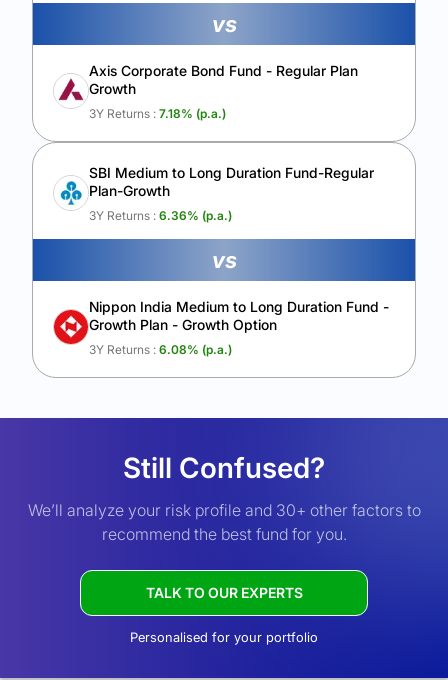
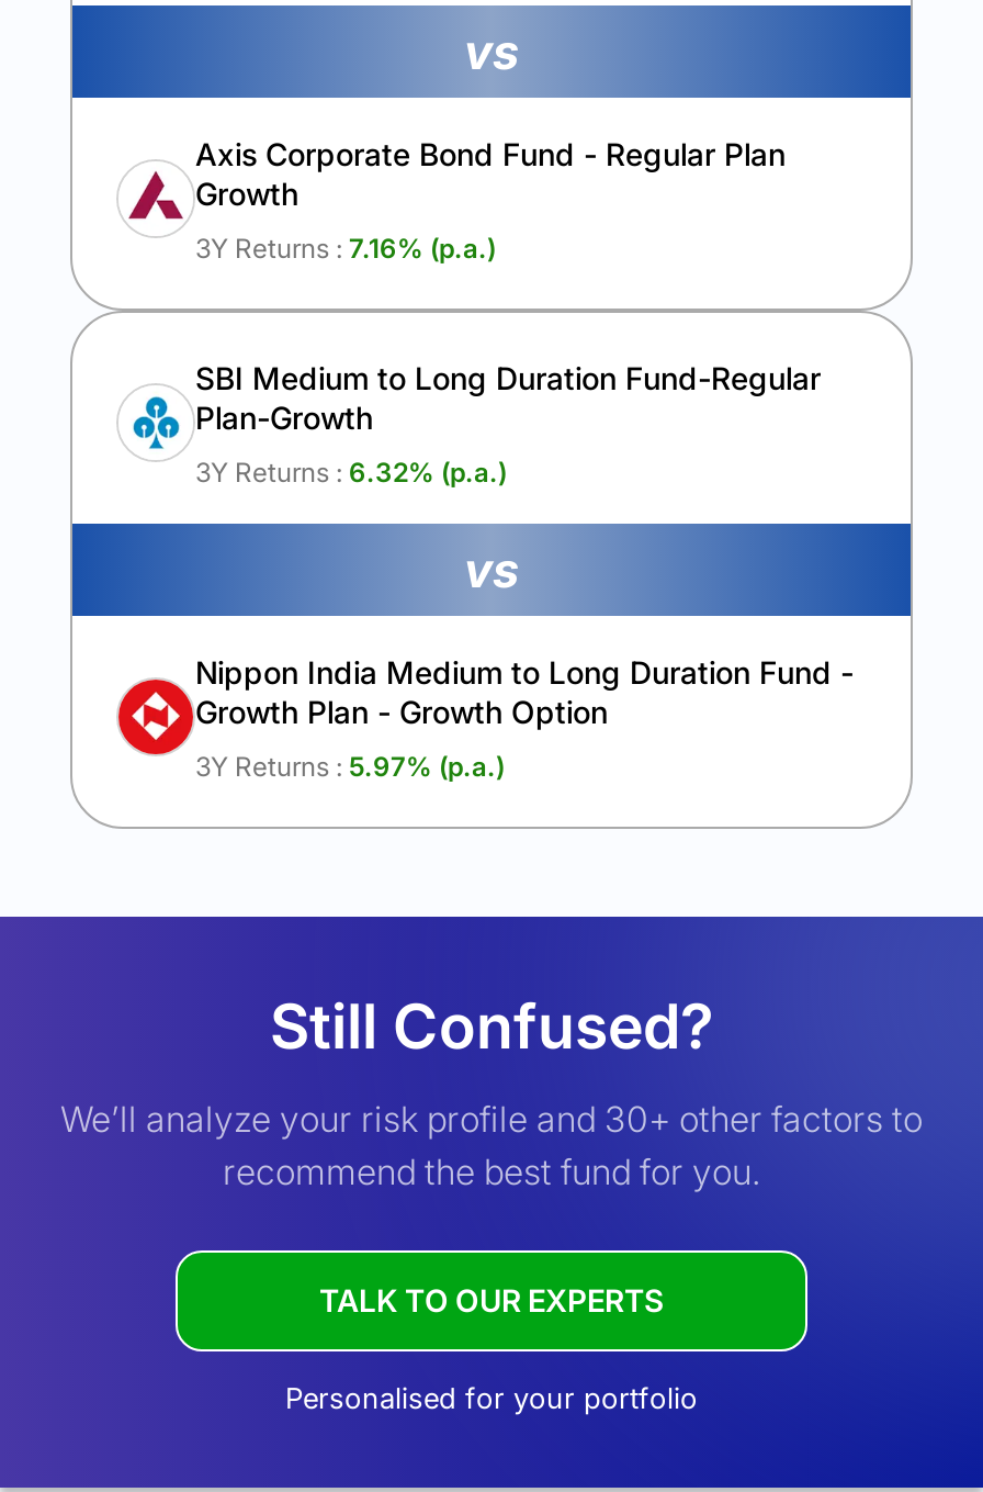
[89,106,226,121] 3Y Returns : 7.18% (p.a.) -> [195,232,496,265] 3Y Returns : 7.16% (p.a.)
[89,208,232,223] 3Y Returns : 6.36% (p.a.) -> [195,456,507,489] 3Y Returns : 6.32% (p.a.)
[89,342,232,357] 3Y Returns : 6.08% (p.a.) -> [195,750,505,783] 3Y Returns : 5.97% (p.a.)

